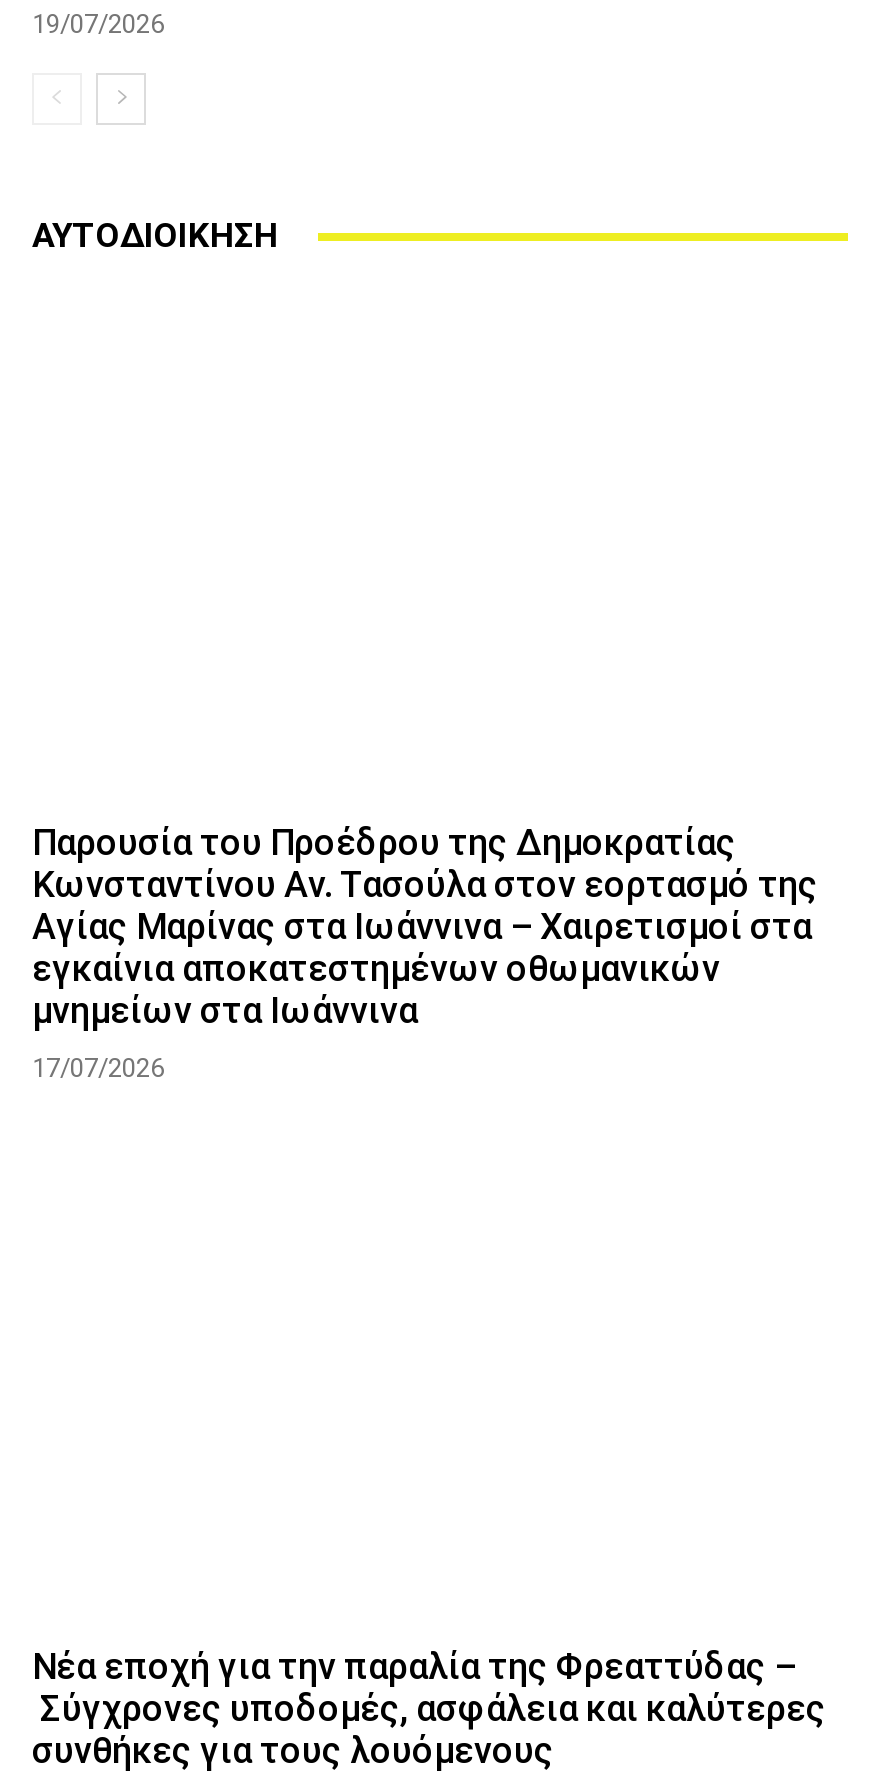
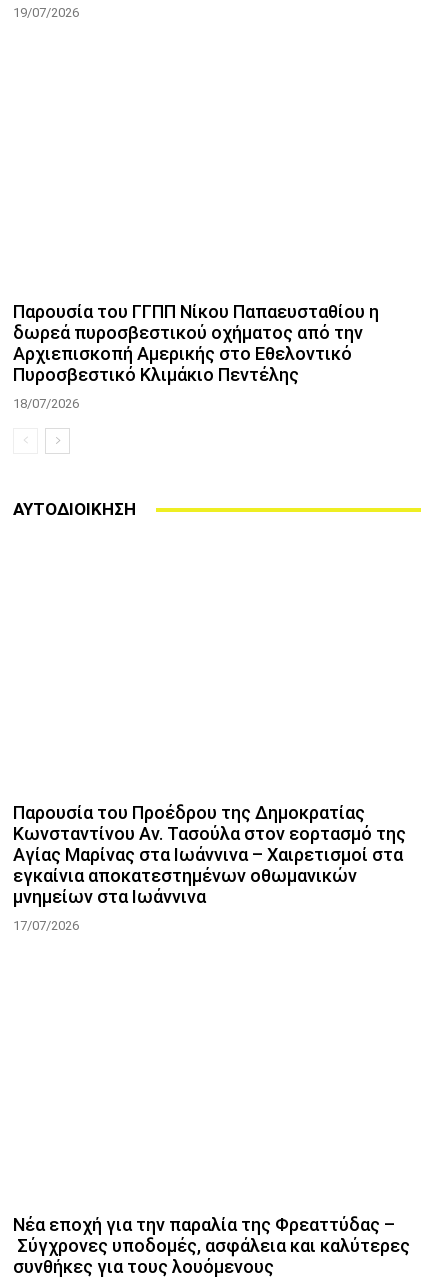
none -> [13,301,379,411] Παρουσία του ΓΓΠΠ Νίκου Παπαευσταθίου η | δωρεά πυροσβεστικού οχήματος από την | Αρχιεπισκοπή Αμερικής στο Εθελοντικό | Πυροσβεστικό Κλιμάκιο Πεντέλης | 18/07/2026

